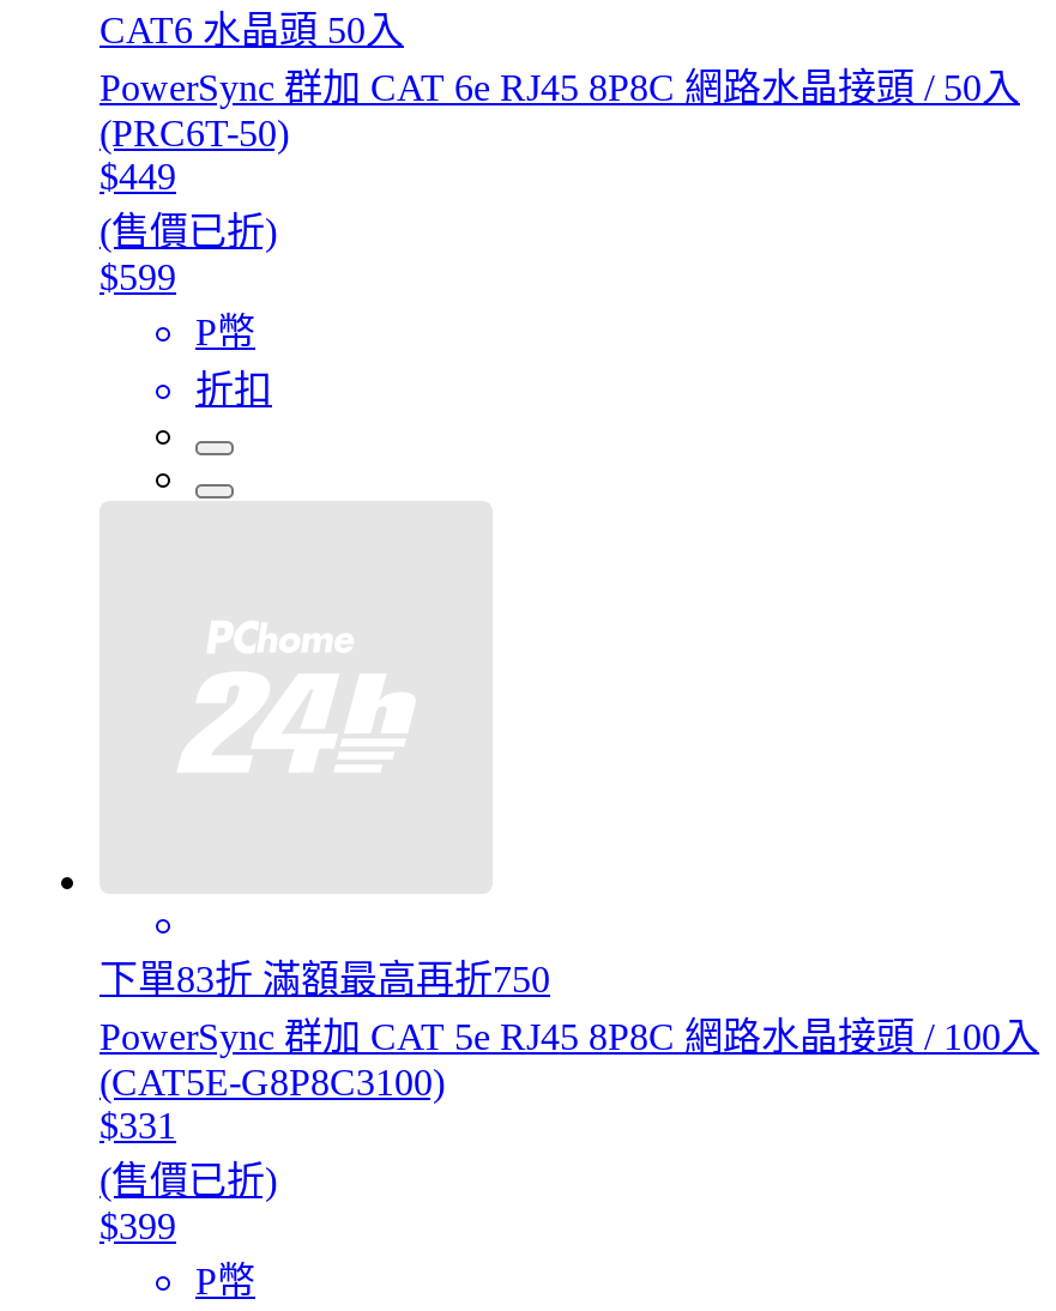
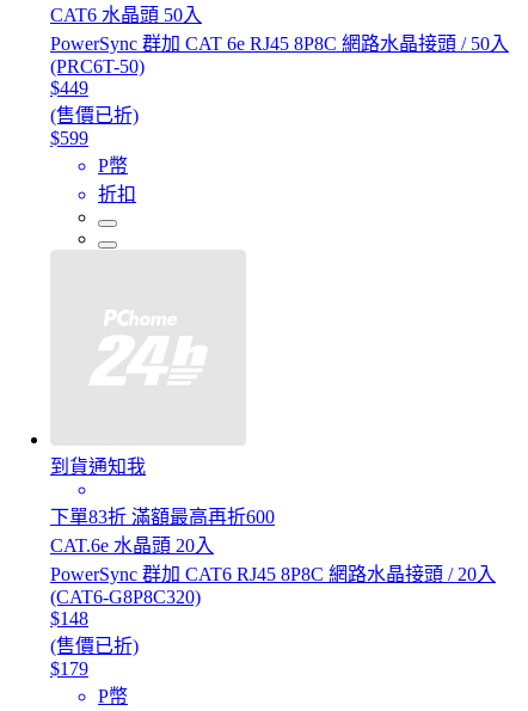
[99,959,1039,1146] 下單83折 滿額最高再折750 | PowerSync 群加 CAT 5e RJ45 8P8C 網路水晶接頭 / 100入 | (CAT5E-G8P8C3100) | $331 -> [50,456,496,629] 到貨通知我 | 下單83折 滿額最高再折600 | CAT.6e 水晶頭 20入 | PowerSync 群加 CAT6 RJ45 8P8C 網路水晶接頭 / 20入 | (CAT6-G8P8C320) | $148
[99,1206,176,1246] $399 -> [50,658,88,679] $179

